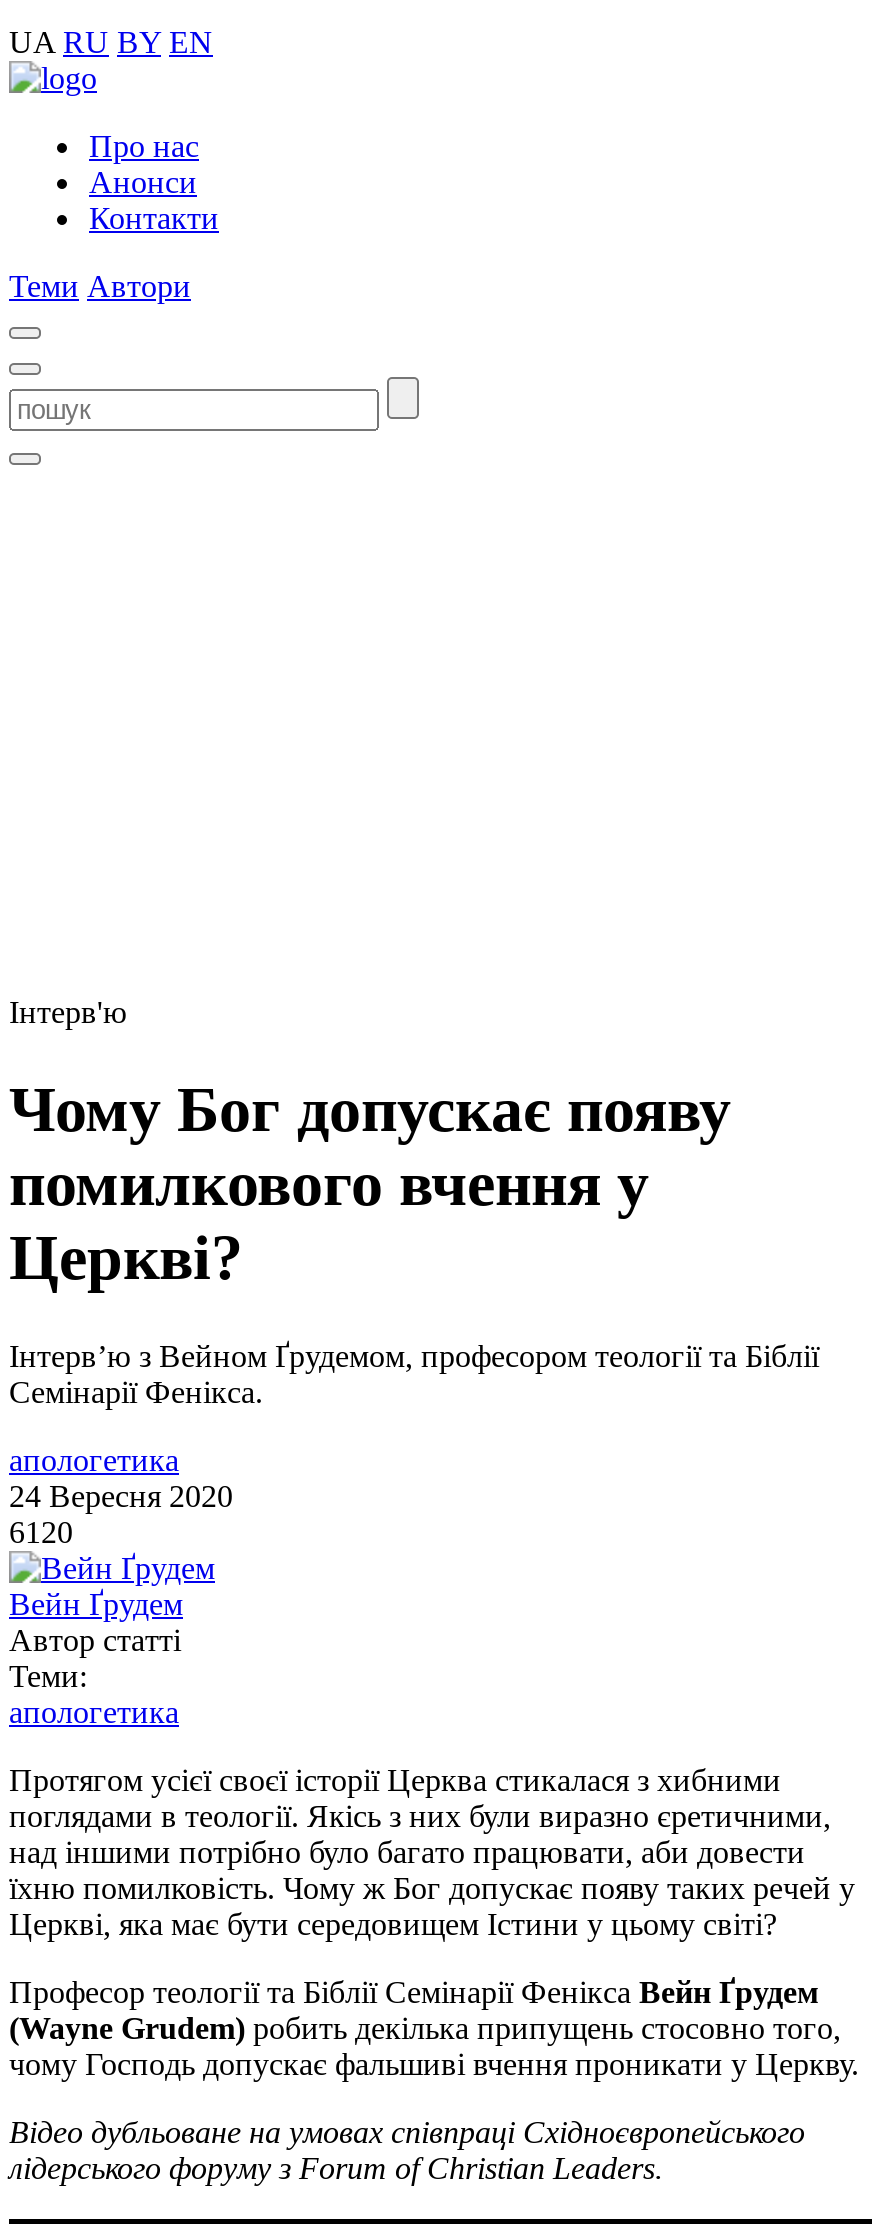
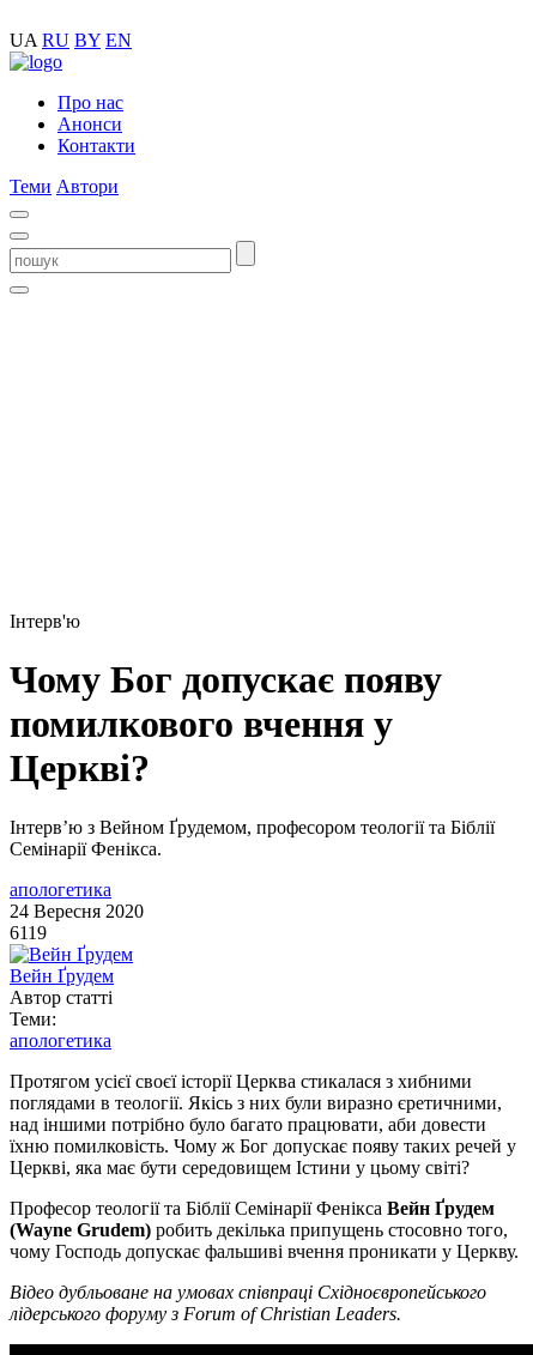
[9,1515,73,1549] 6120 -> [10,922,47,943] 6119

